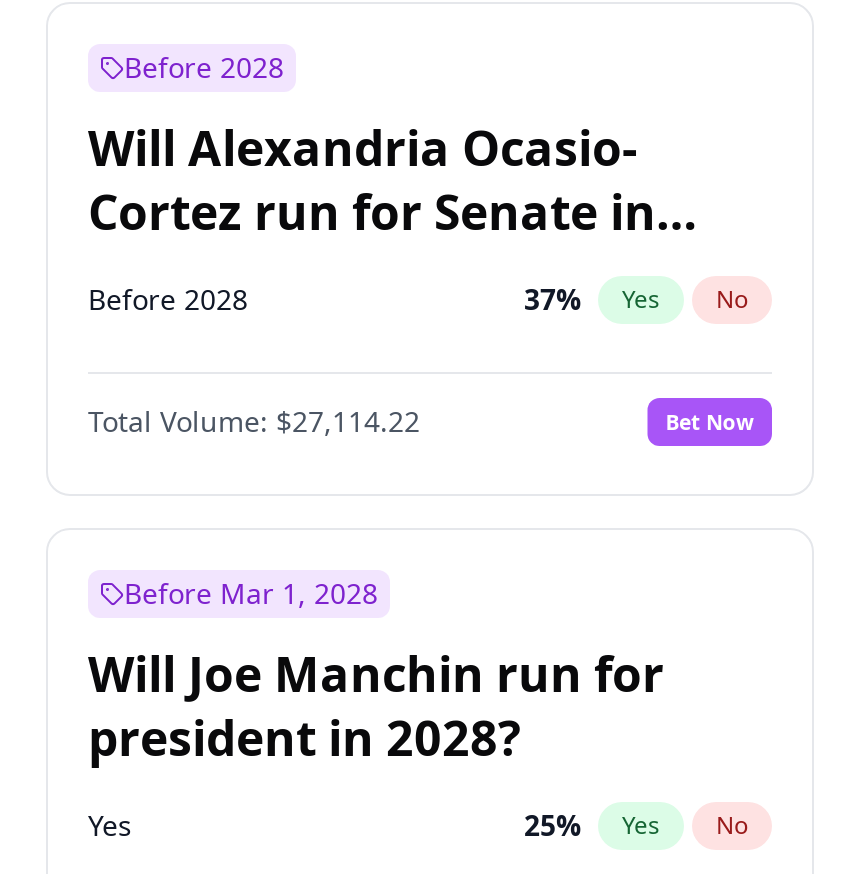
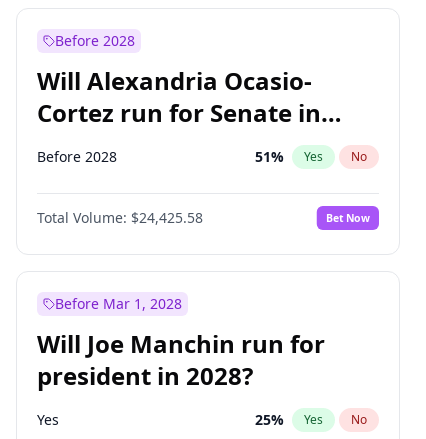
[524,280,748,318] 37% Yes No -> [255,147,367,166] 51% Yes No
[88,402,420,440] Total Volume: $27,114.22 -> [37,208,203,227] Total Volume: $24,425.58

